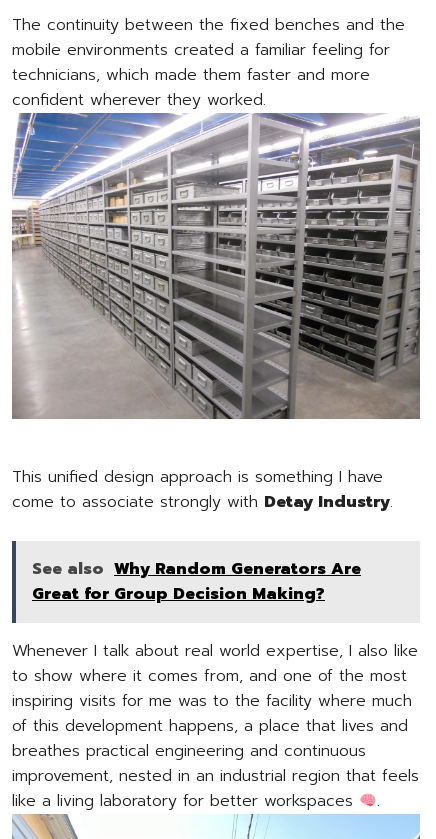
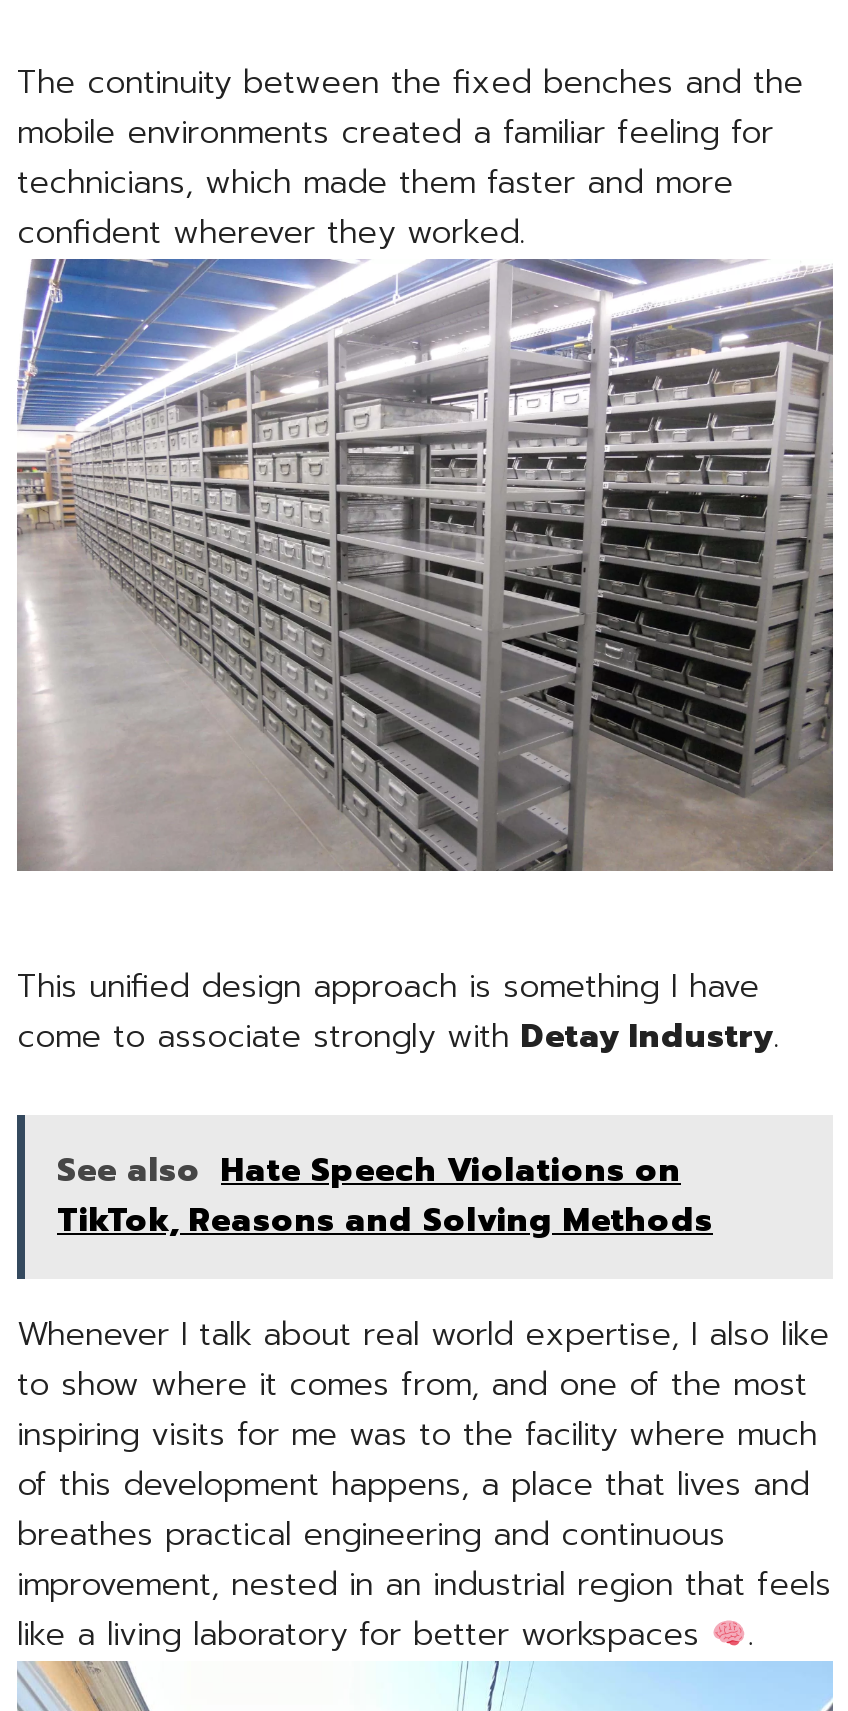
[32,557,361,606] See also Why Random Generators Are | Great for Group Decision Making? -> [57,1147,713,1245] See also Hate Speech Violations on | TikTok, Reasons and Solving Methods

